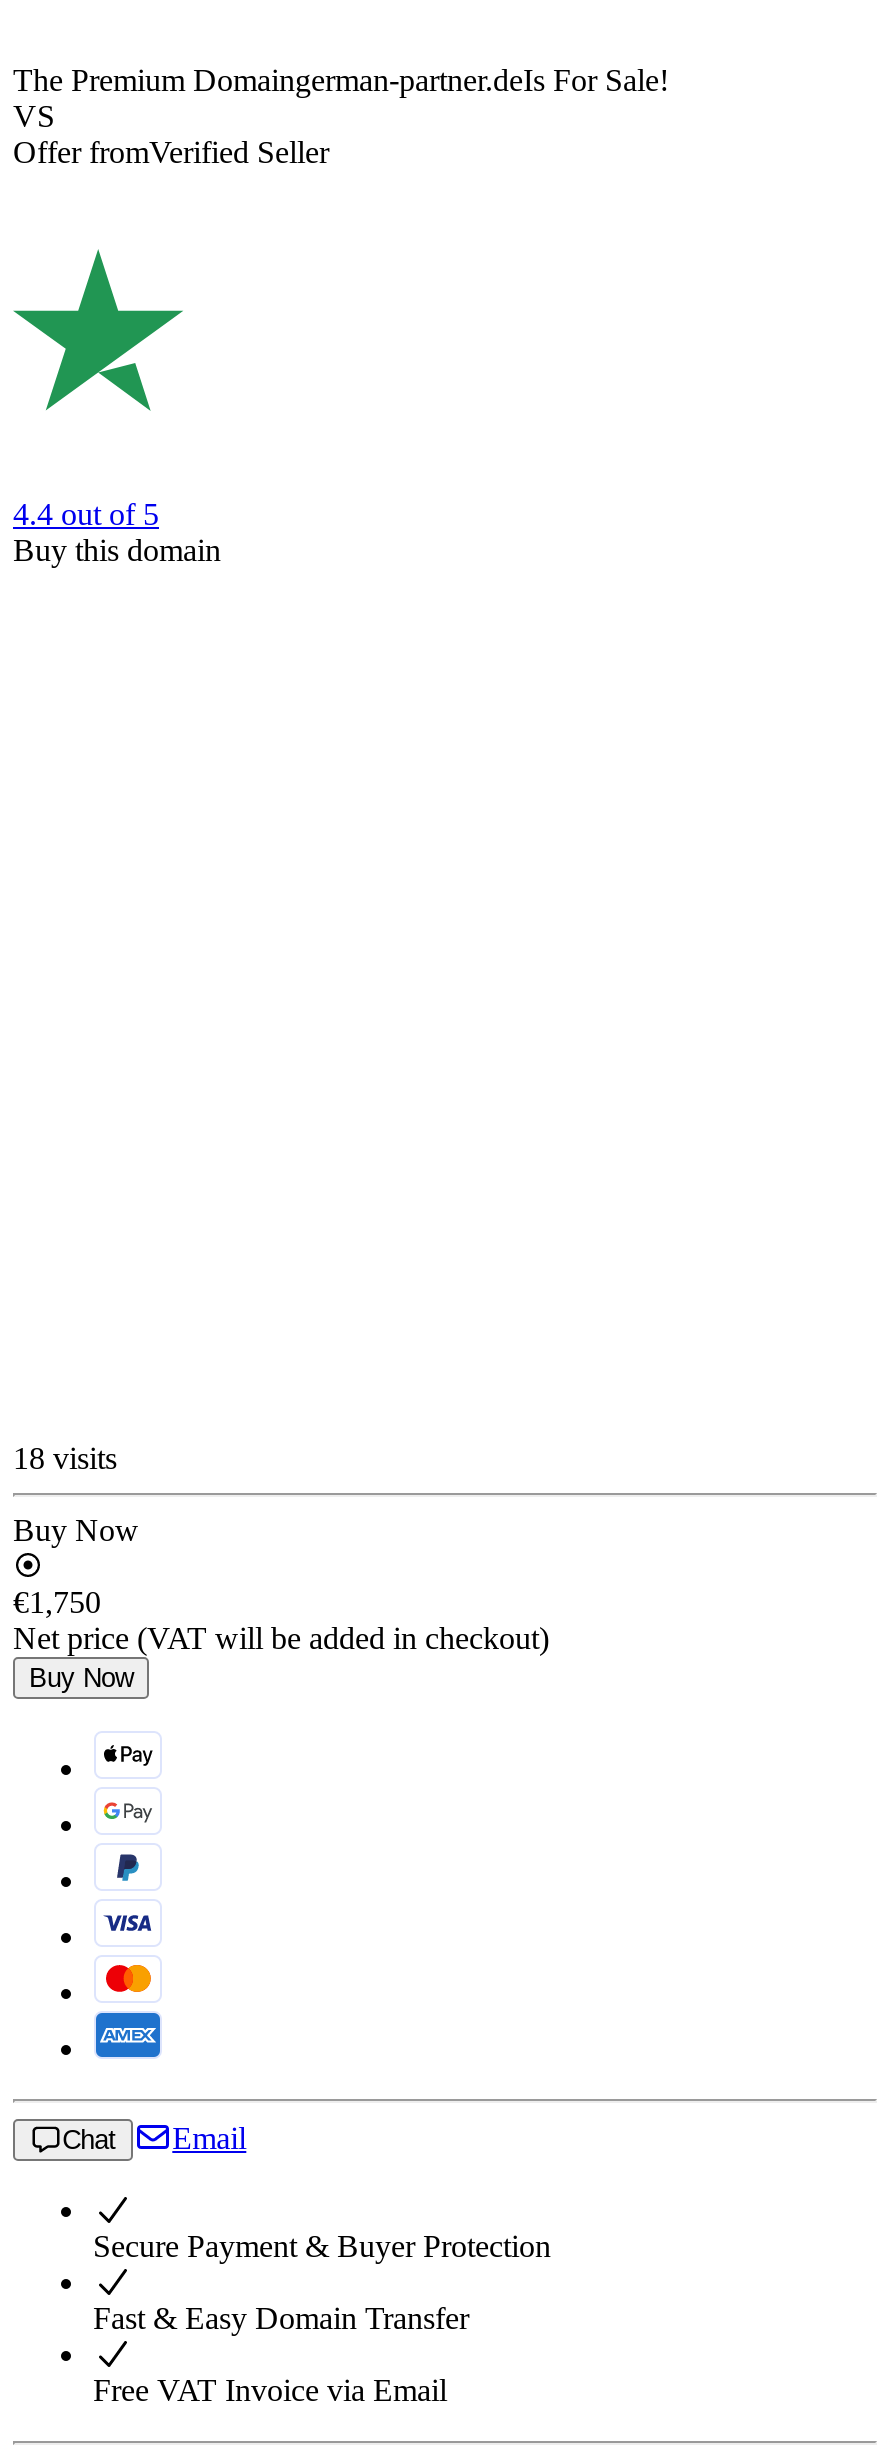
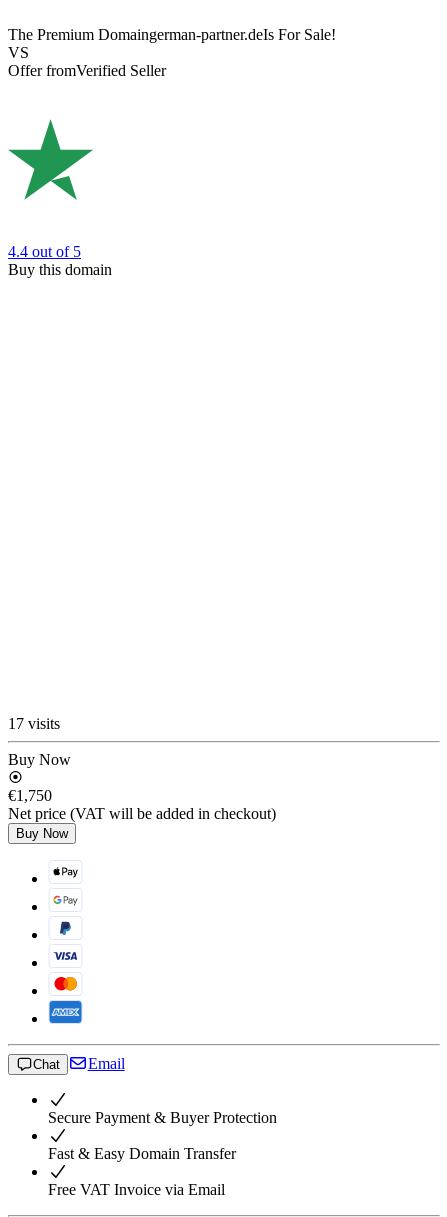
[13,1440,117,1474] 18 visits -> [8,715,60,732] 17 visits

